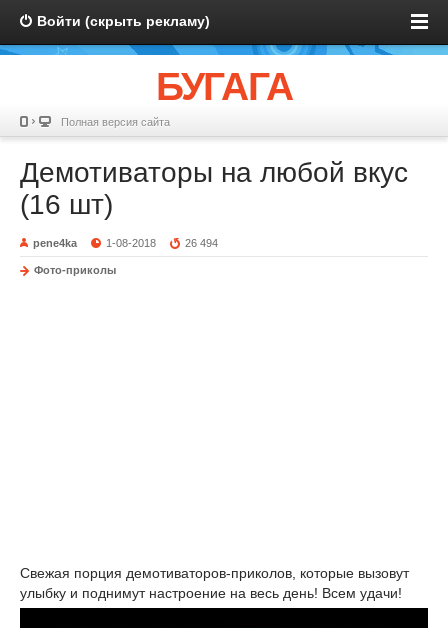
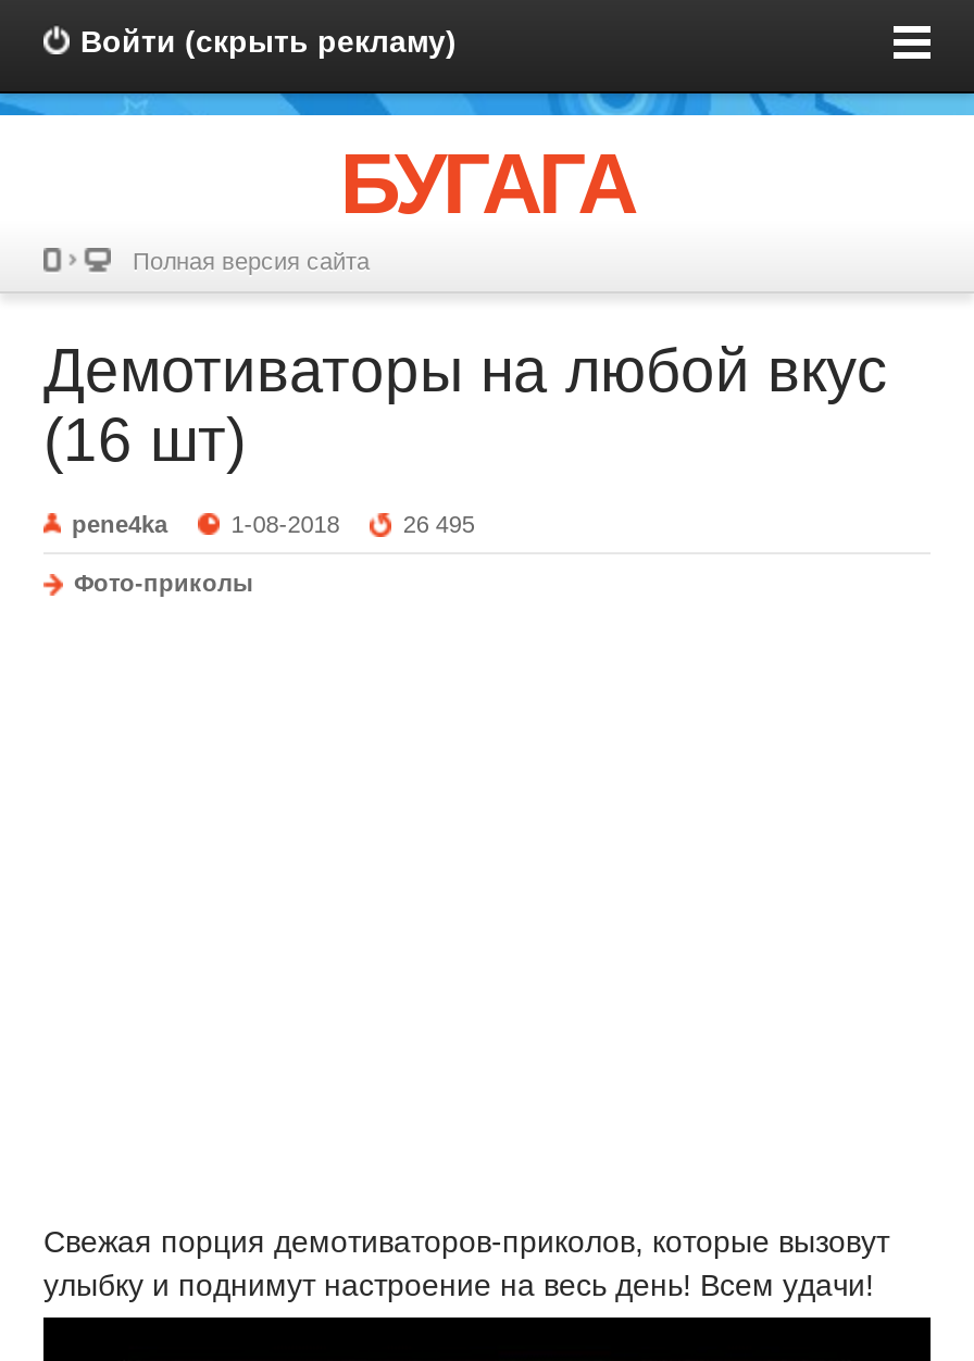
[185,237,218,249] 26 494 -> [403,511,475,537] 26 495

